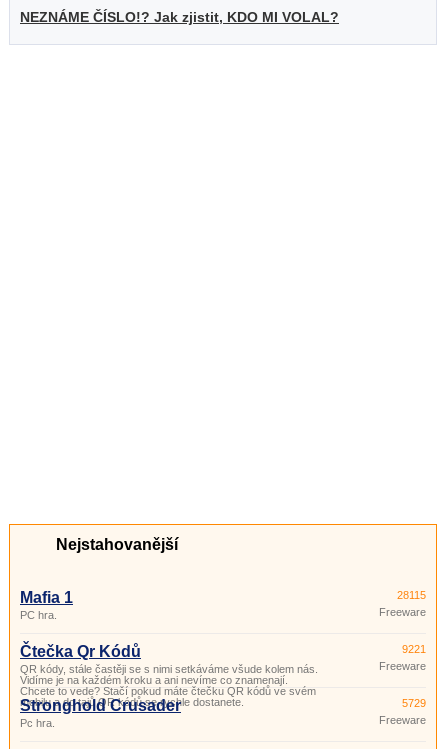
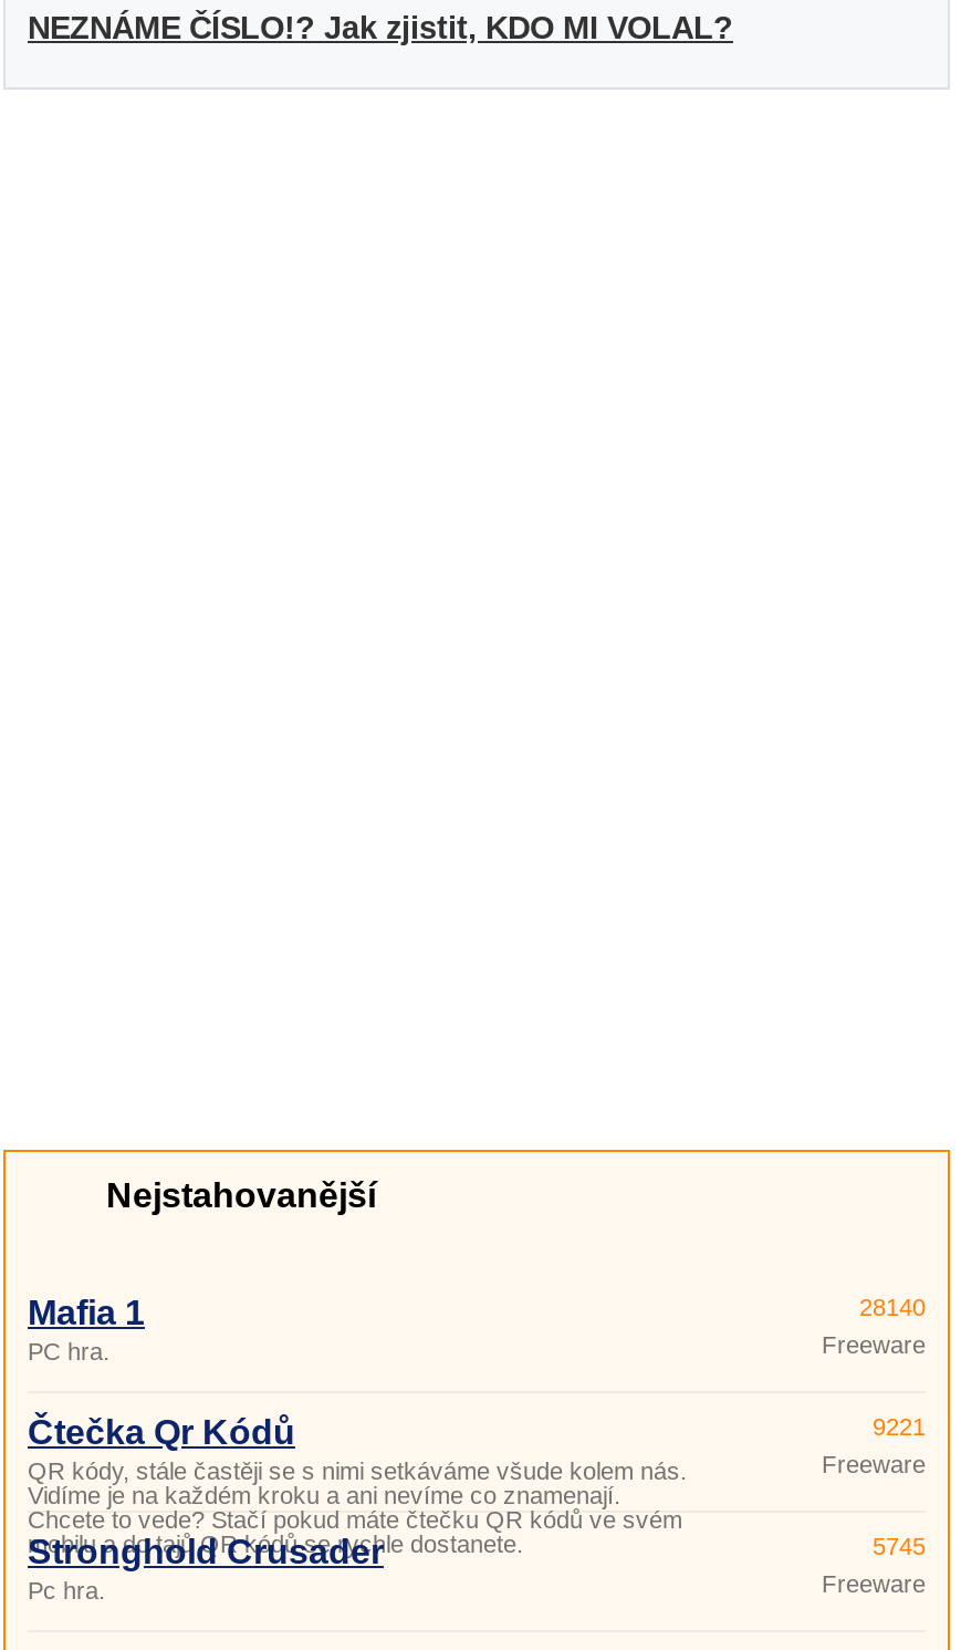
[397,589,426,601] 28115 -> [859,1294,926,1320] 28140
[402,697,426,709] 5729 -> [873,1533,926,1559] 5745

